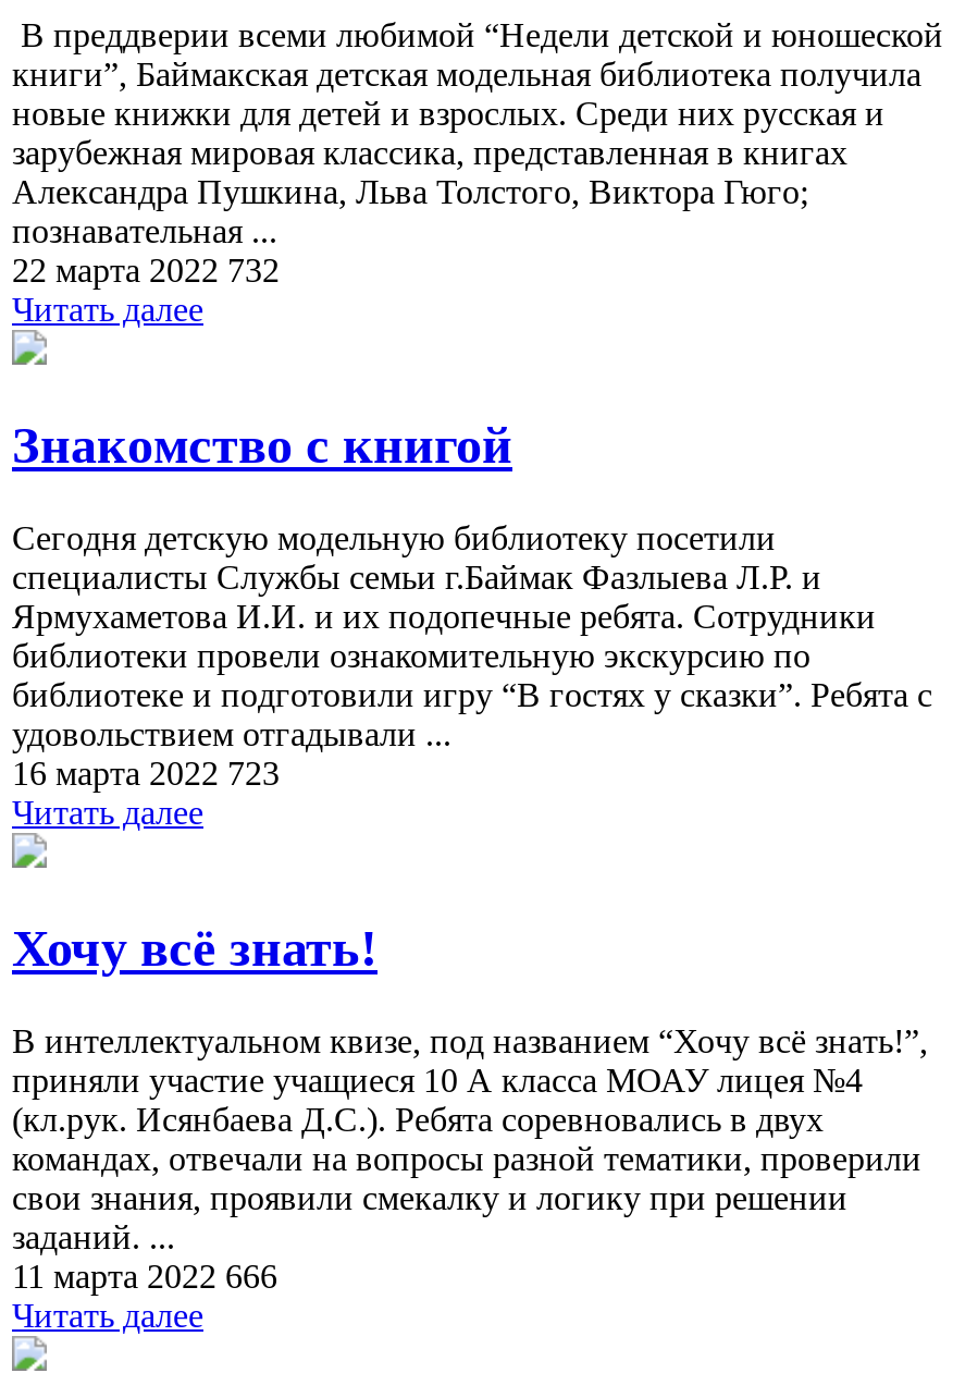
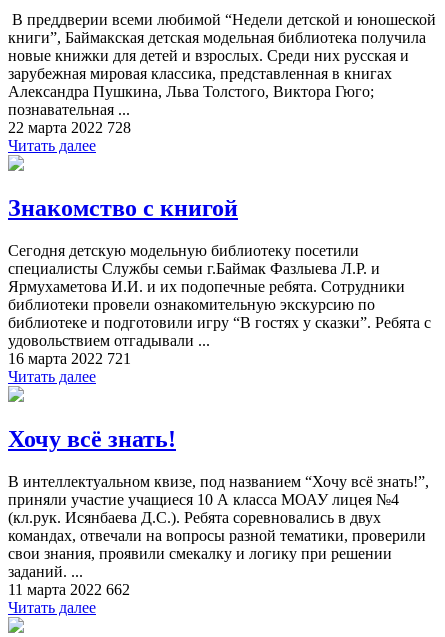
[12,252,280,289] 22 марта 2022 732 -> [8,119,131,136] 22 марта 2022 728
[12,755,280,792] 16 марта 2022 723 -> [8,350,131,367] 16 марта 2022 721
[12,1257,277,1294] 11 марта 2022 666 -> [8,581,130,598] 11 марта 2022 662

